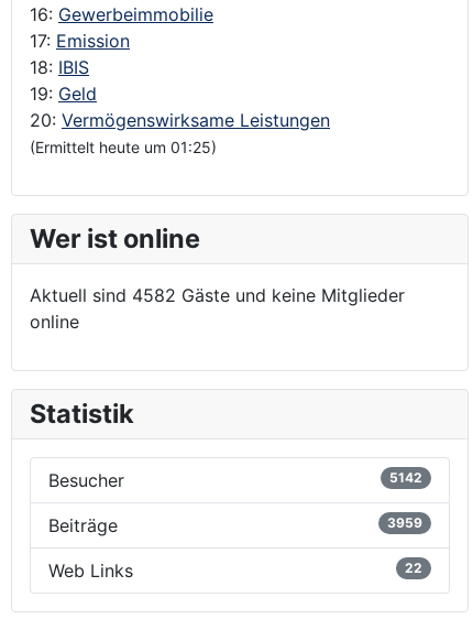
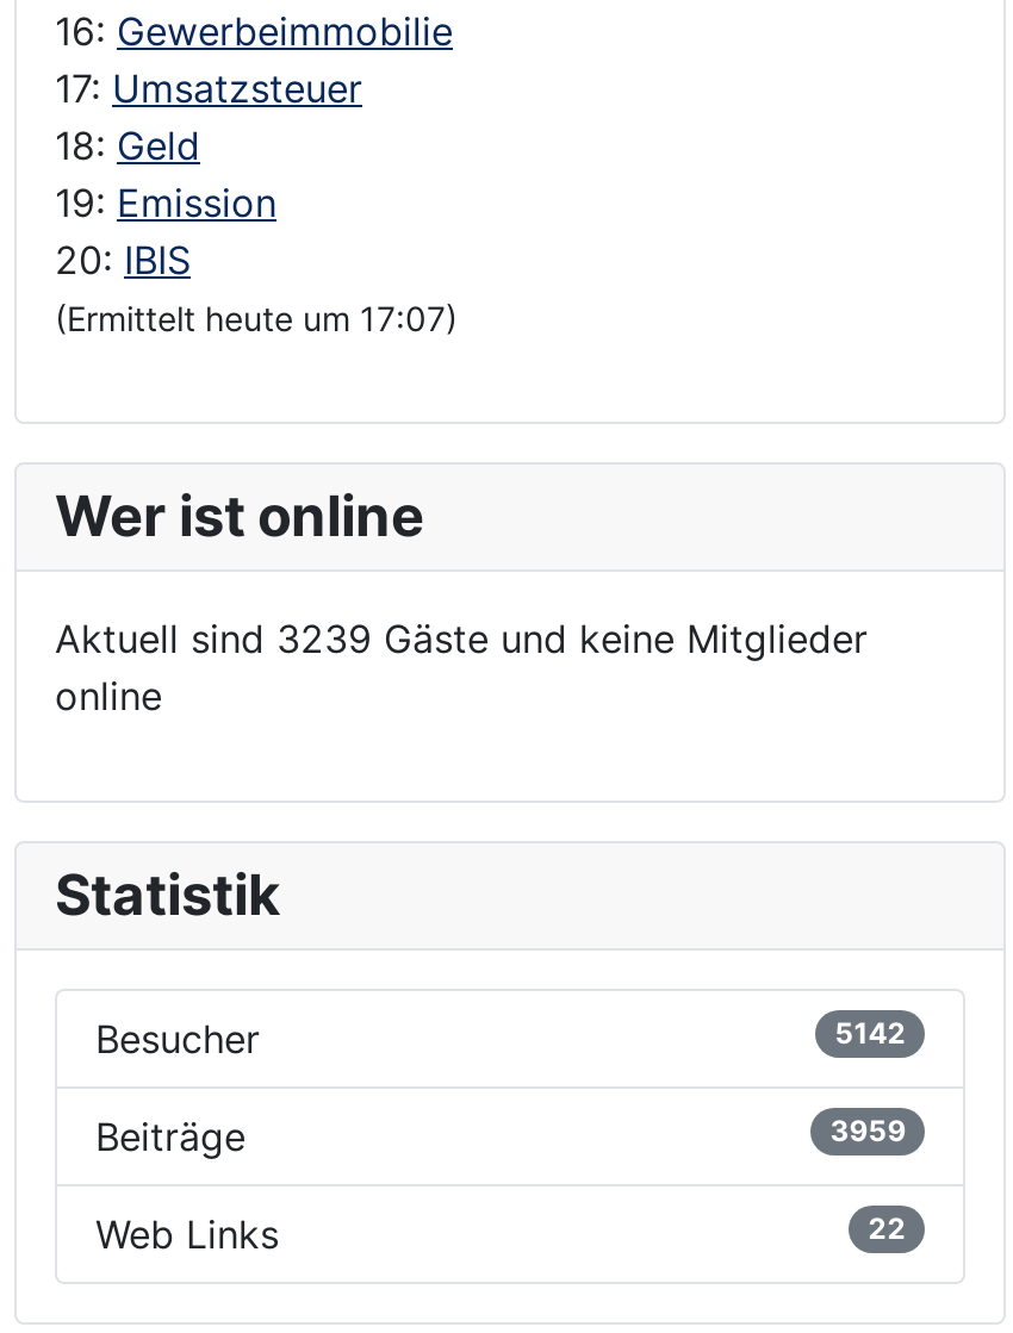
[30,29,330,156] 17: Emission | 18: IBIS | 19: Geld | 20: Vermögenswirksame Leistungen | (Ermittelt heute um 01:25) -> [55,63,458,337] 17: Umsatzsteuer | 18: Geld | 19: Emission | 20: IBIS | (Ermittelt heute um 17:07)
[30,284,405,306] Aktuell sind 4582 Gäste und keine Mitglieder -> [55,613,868,661] Aktuell sind 3239 Gäste und keine Mitglieder

